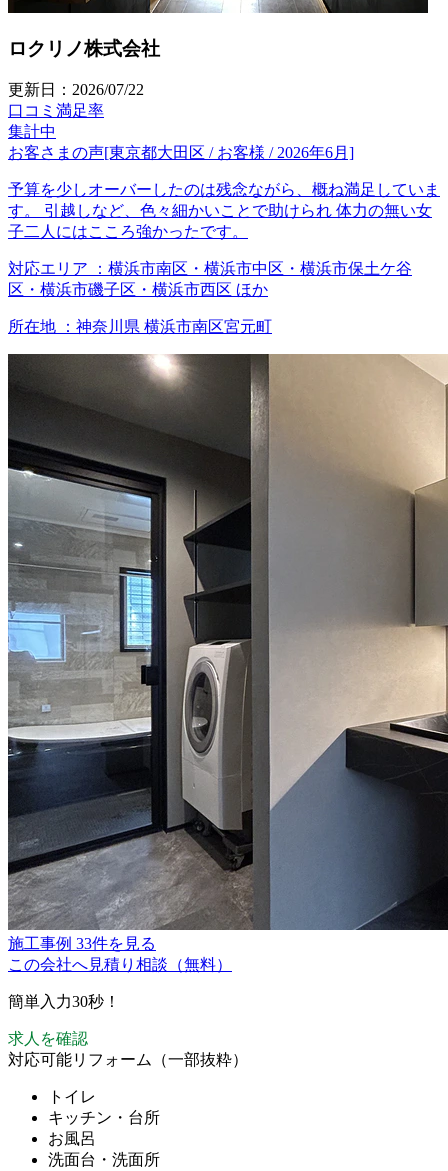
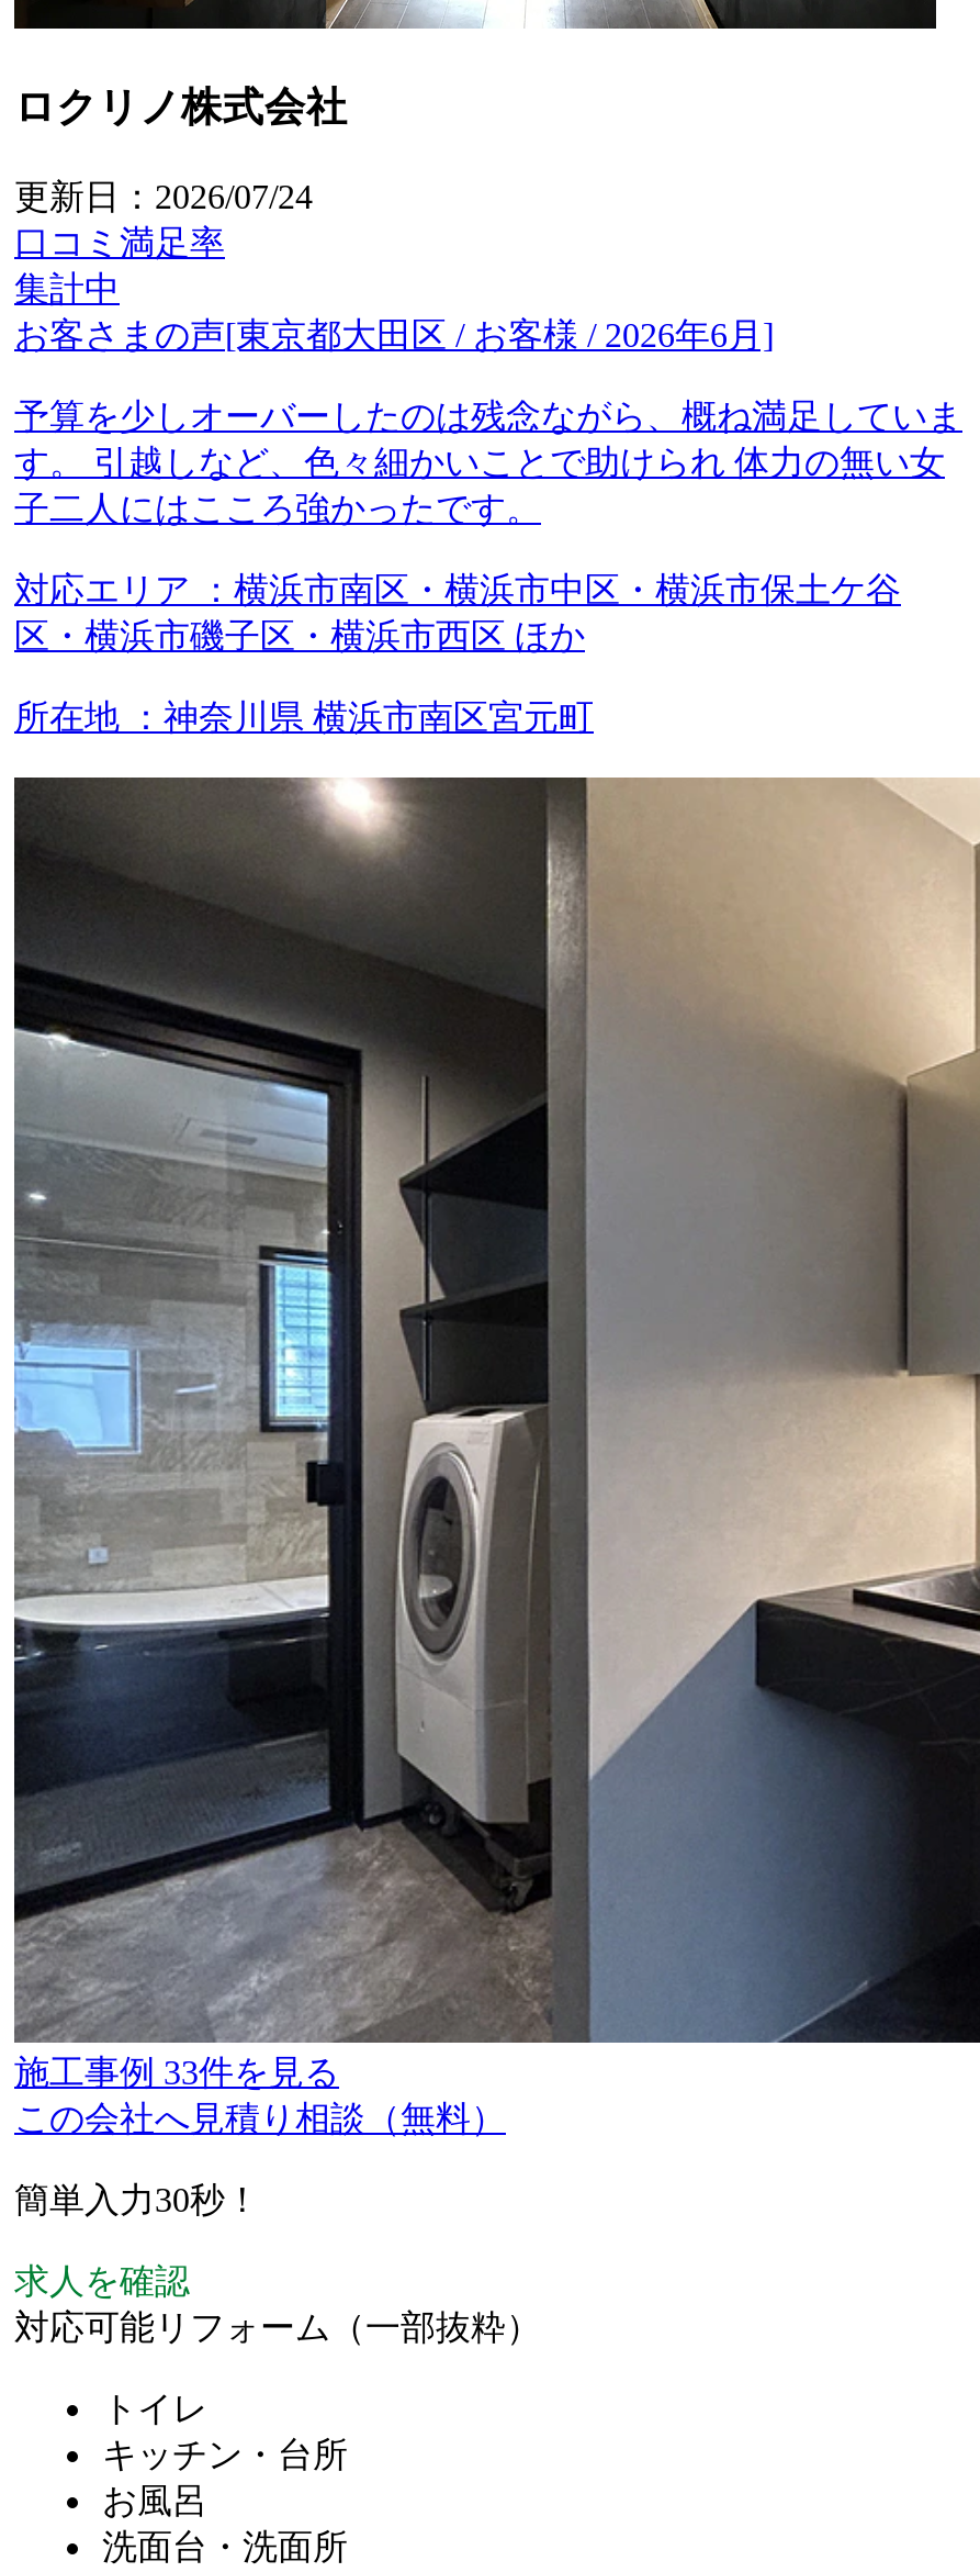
[8,81,144,98] 更新日：2026/07/22 -> [14,179,313,216] 更新日：2026/07/24

